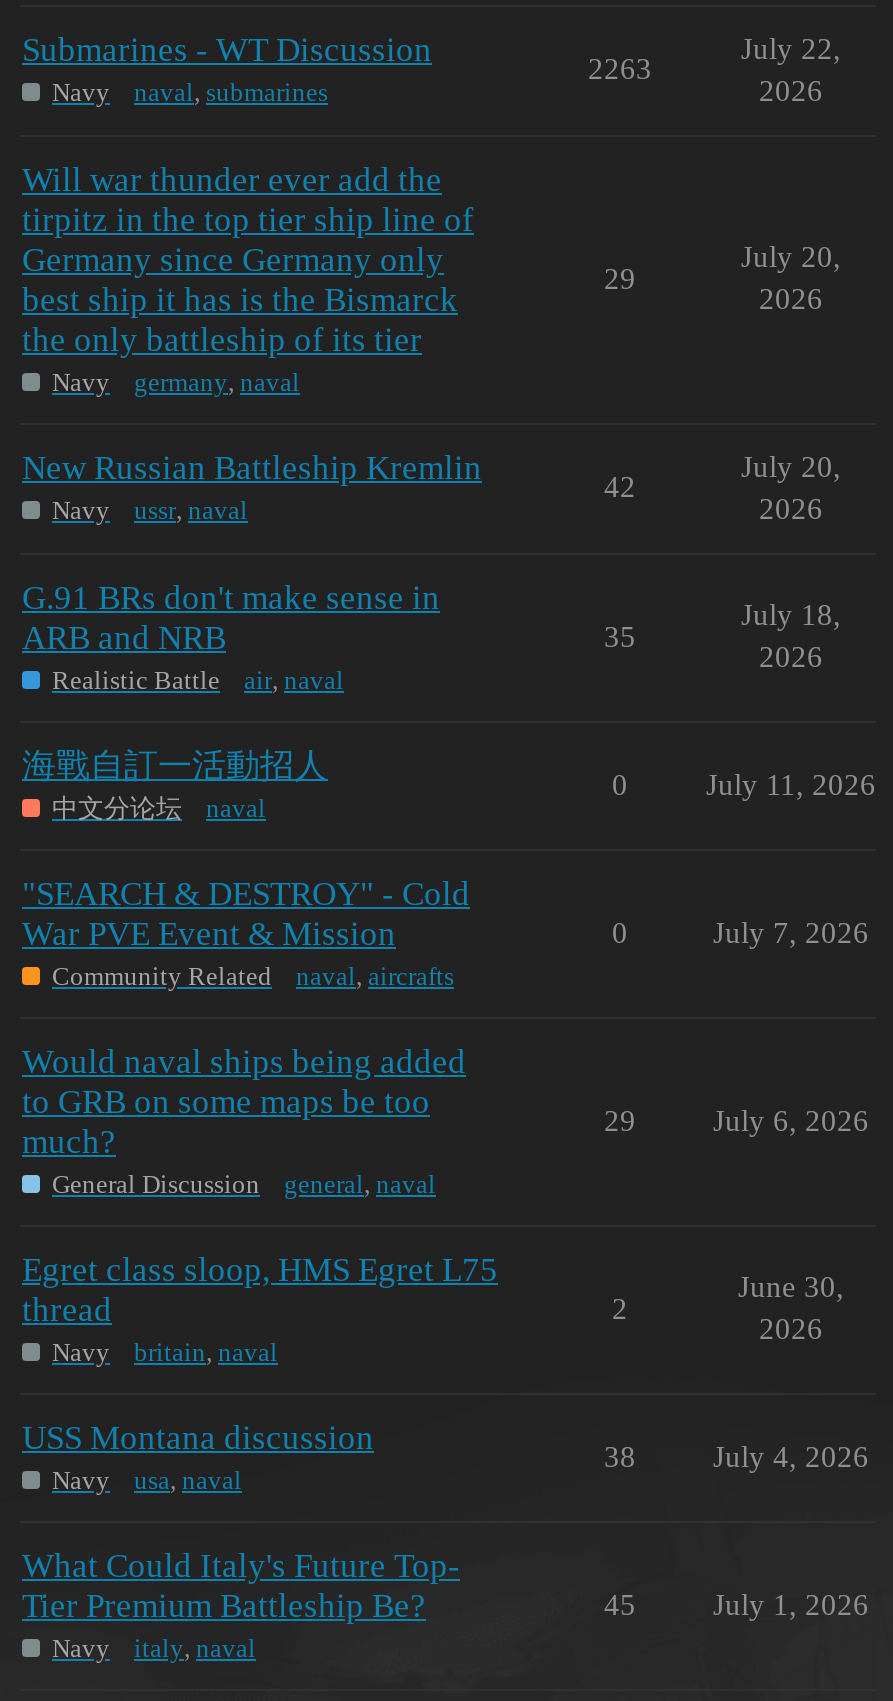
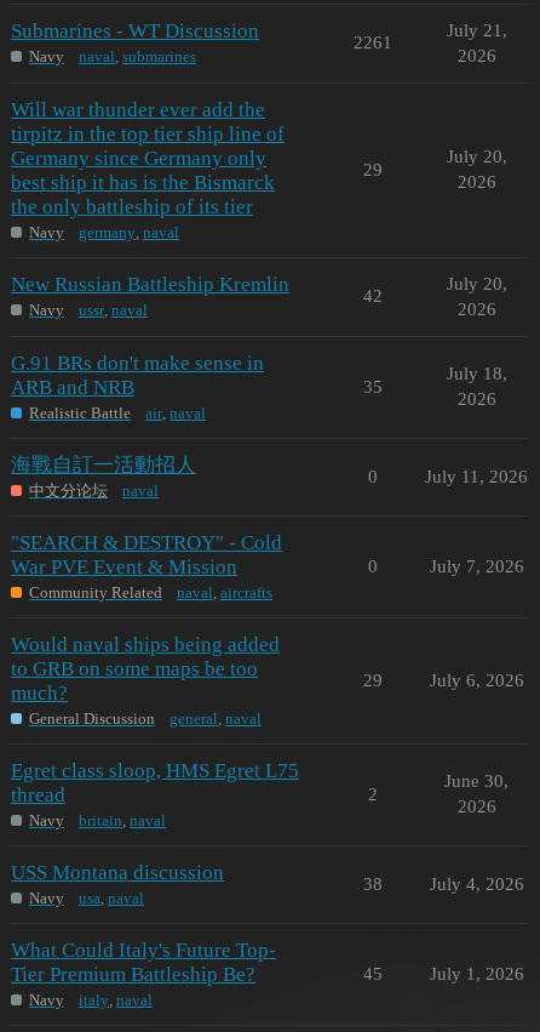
[741,32,841,64] July 22, -> [446,20,507,39] July 21,
[588,52,652,84] 2263 -> [354,32,392,52] 2261

